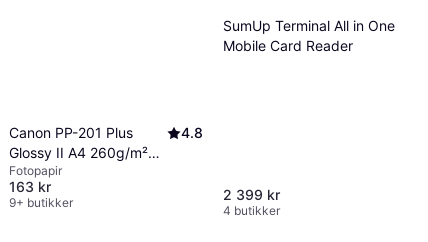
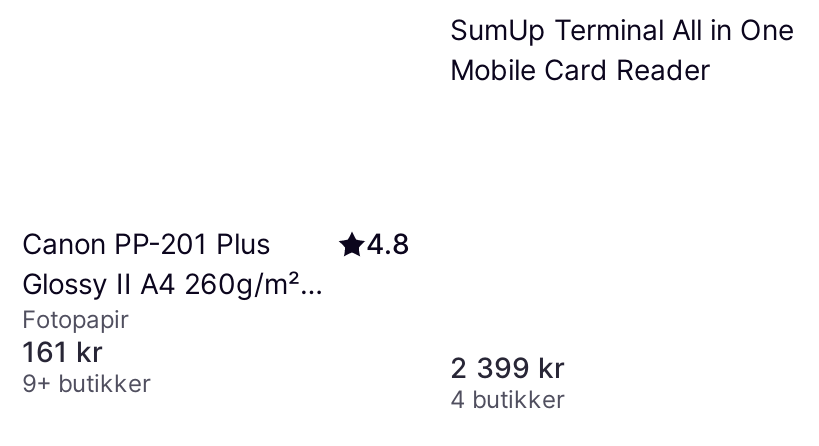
[9,178,51,195] 163 kr -> [22,334,102,368] 161 kr

